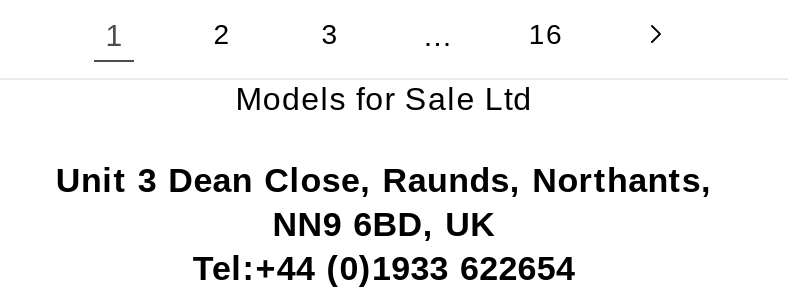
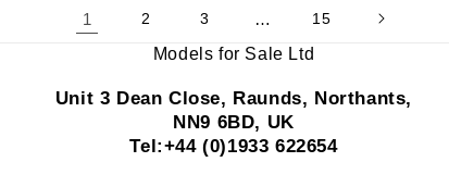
[529,17,563,49] 16 -> [312,9,331,27] 15

